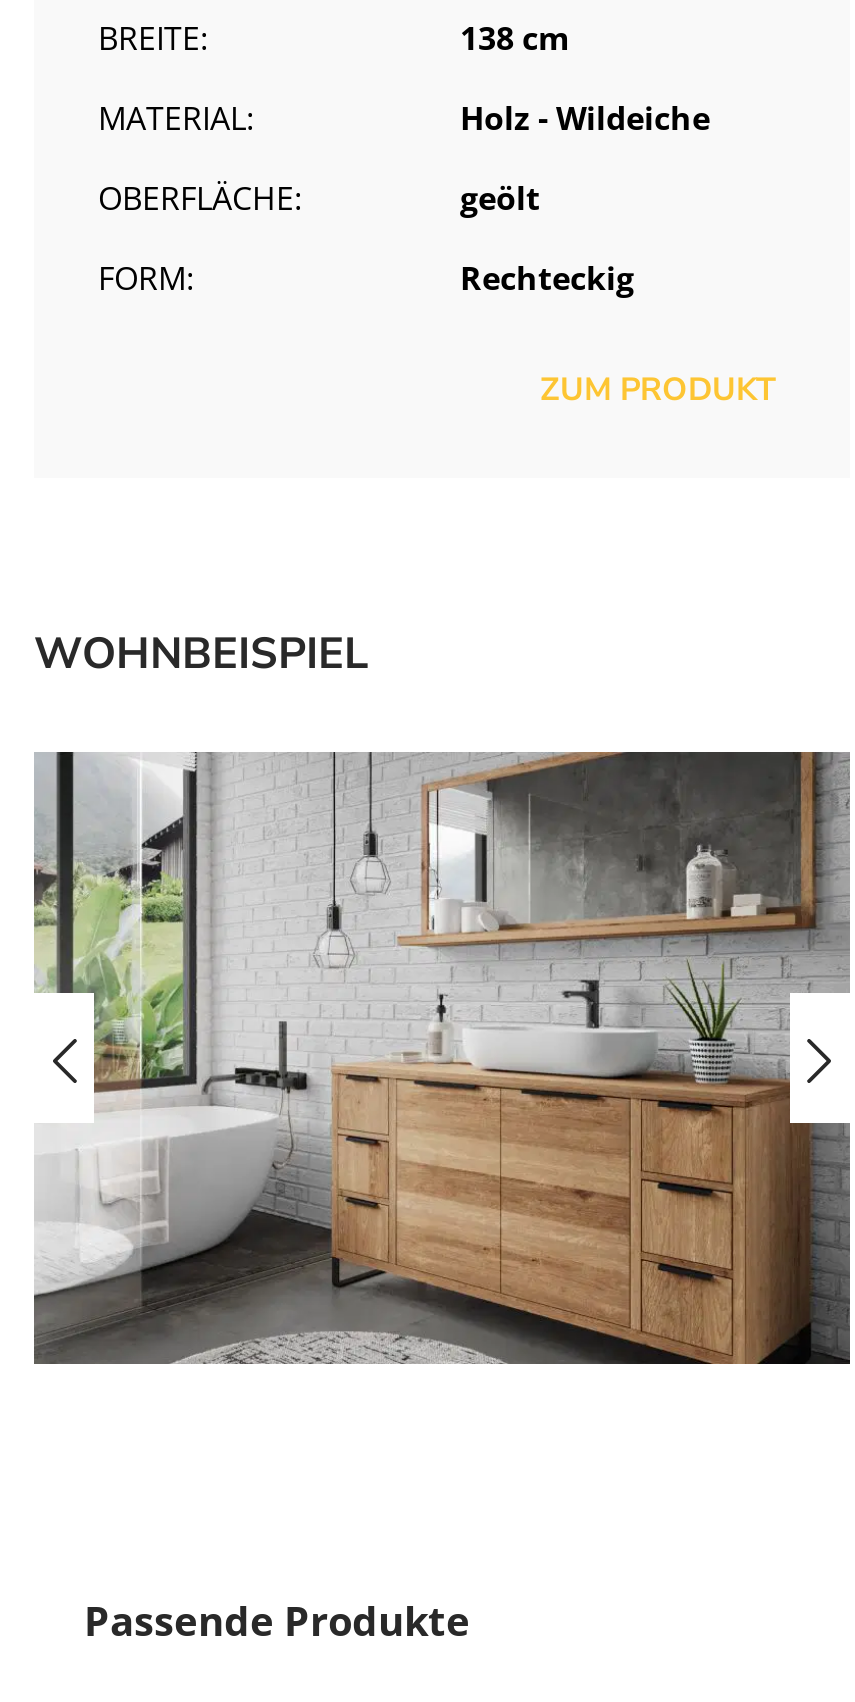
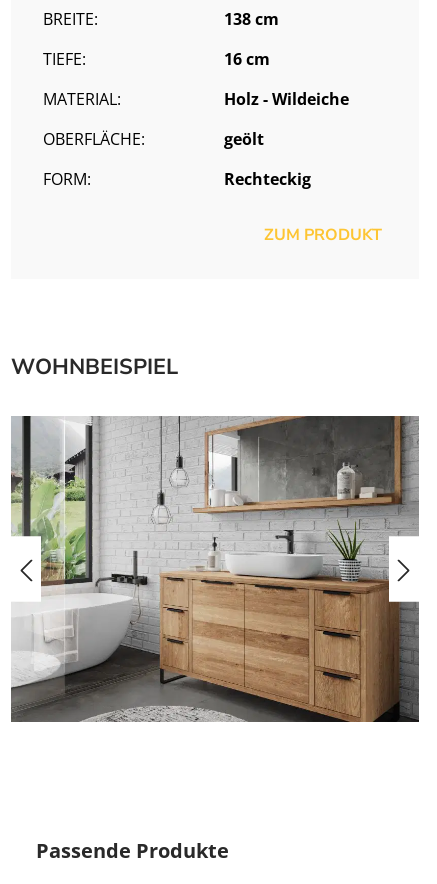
none -> [43,48,270,70] TIEFE: | 16 cm

